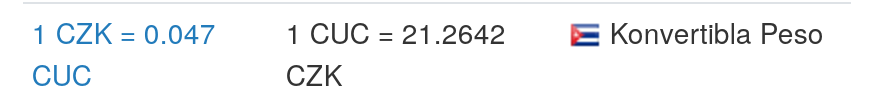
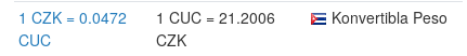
[32,11,216,51] 1 CZK = 0.047 -> [19,6,127,27] 1 CZK = 0.0472
[286,11,506,51] 1 CUC = 21.2642 -> [156,6,276,27] 1 CUC = 21.2006

